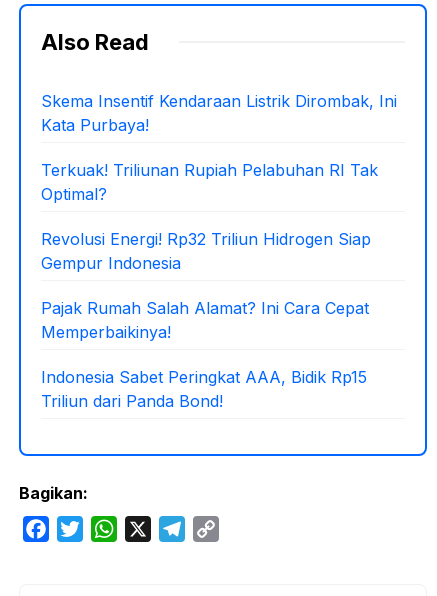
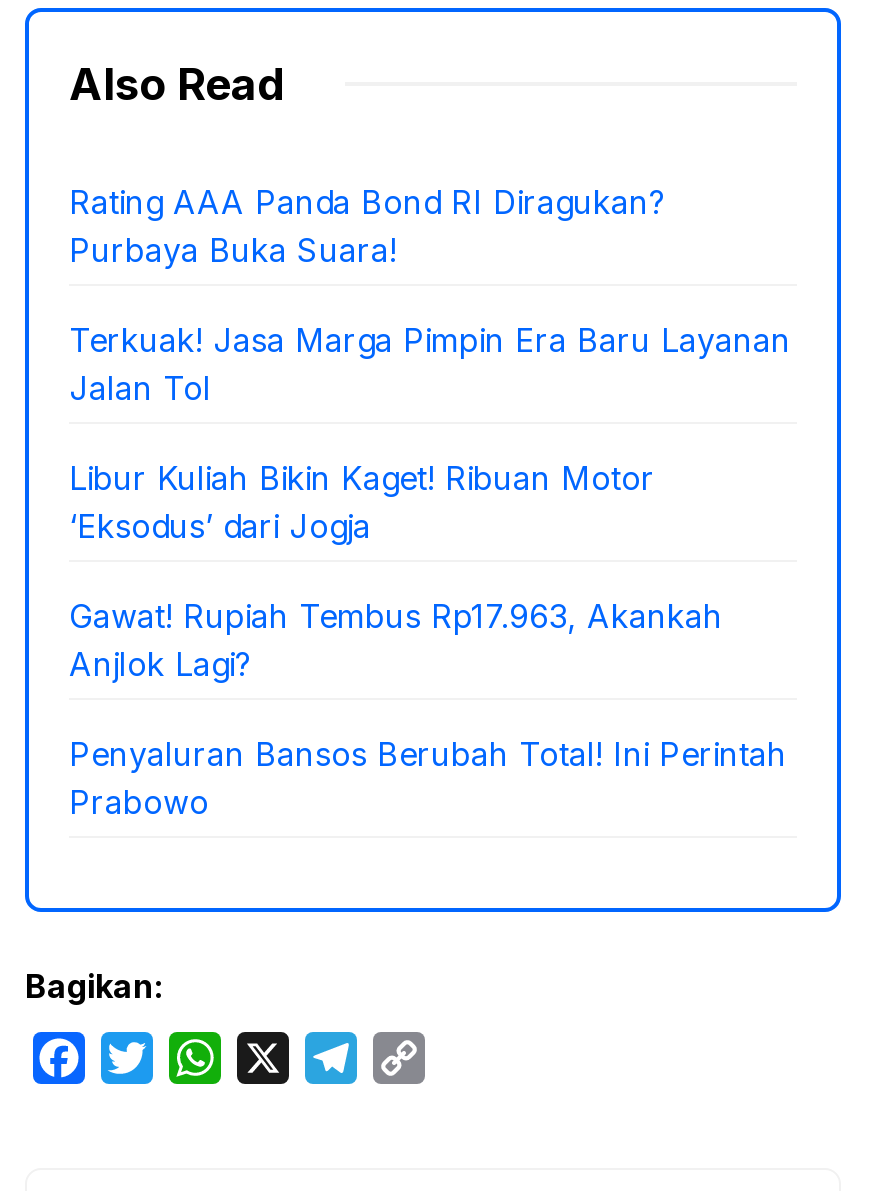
[41,91,397,135] Skema Insentif Kendaraan Listrik Dirombak, Ini | Kata Purbaya! -> [69,182,667,270] Rating AAA Panda Bond RI Diragukan? | Purbaya Buka Suara!
[41,160,378,204] Terkuak! Triliunan Rupiah Pelabuhan RI Tak | Optimal? -> [69,320,791,408] Terkuak! Jasa Marga Pimpin Era Baru Layanan | Jalan Tol
[41,229,371,273] Revolusi Energi! Rp32 Triliun Hidrogen Siap | Gempur Indonesia -> [69,458,655,546] Libur Kuliah Bikin Kaget! Ribuan Motor | ‘Eksodus’ dari Jogja
[41,298,369,342] Pajak Rumah Salah Alamat? Ini Cara Cepat | Memperbaikinya! -> [69,596,723,684] Gawat! Rupiah Tembus Rp17.963, Akankah | Anjlok Lagi?
[41,367,367,411] Indonesia Sabet Peringkat AAA, Bidik Rp15 | Triliun dari Panda Bond! -> [69,734,787,822] Penyaluran Bansos Berubah Total! Ini Perintah | Prabowo

